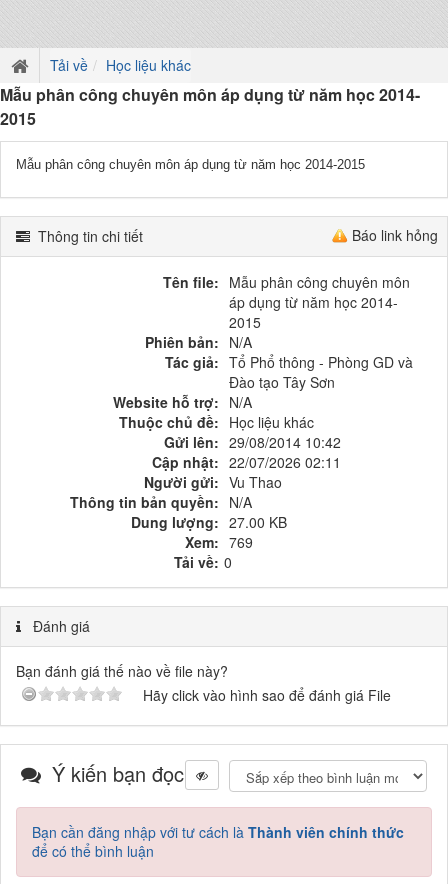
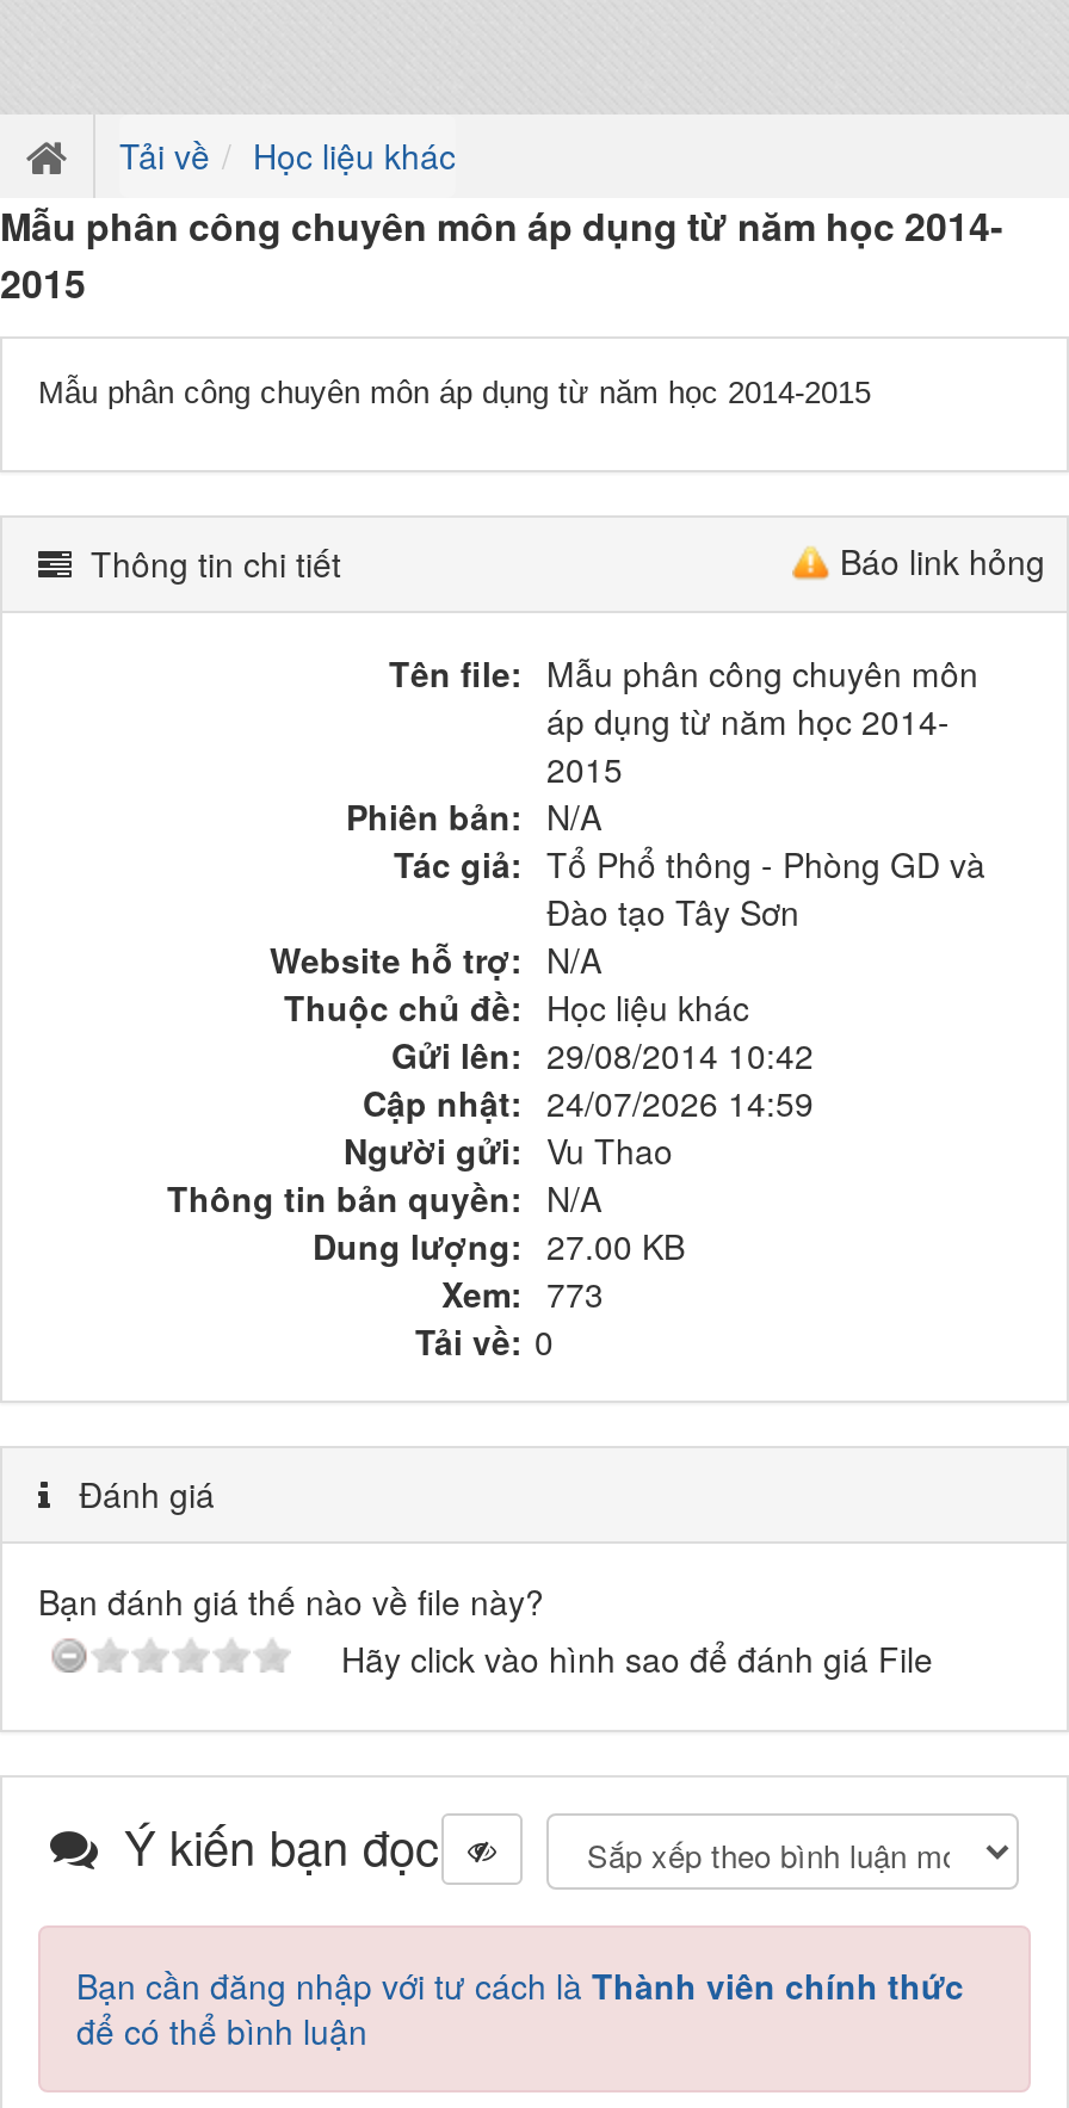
[152,452,341,472] Cập nhật: 22/07/2026 02:11 -> [363,1078,814,1126] Cập nhật: 24/07/2026 14:59
[185,532,253,552] Xem: 769 -> [441,1269,604,1317] Xem: 773

